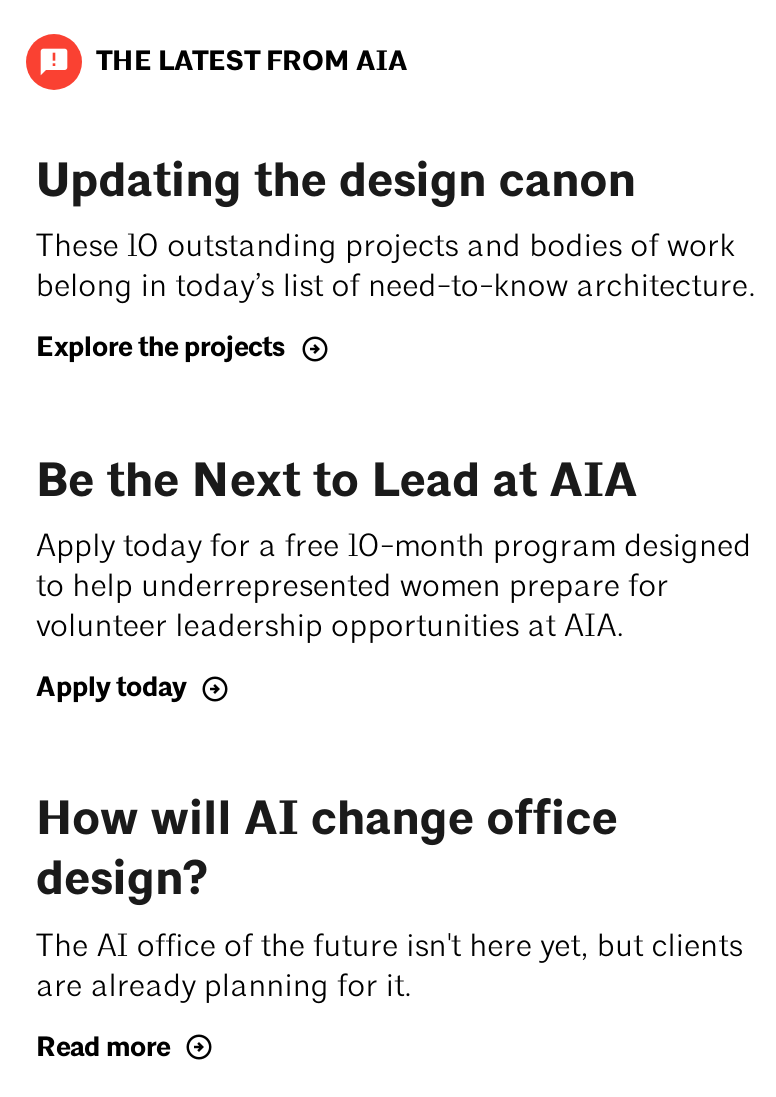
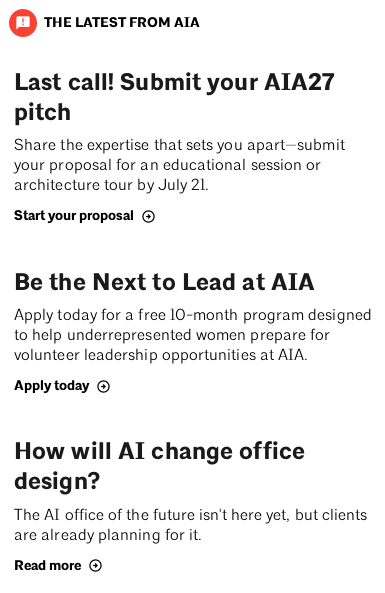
[36,151,756,304] Updating the design canon | These 10 outstanding projects and bodies of work | belong in today’s list of need-to-know architecture. -> [14,68,345,194] Last call! Submit your AIA27 | pitch | Share the expertise that sets you apart—submit | your proposal for an educational session or | architecture tour by July 21.
[36,330,286,364] Explore the projects -> [14,207,134,224] Start your proposal

